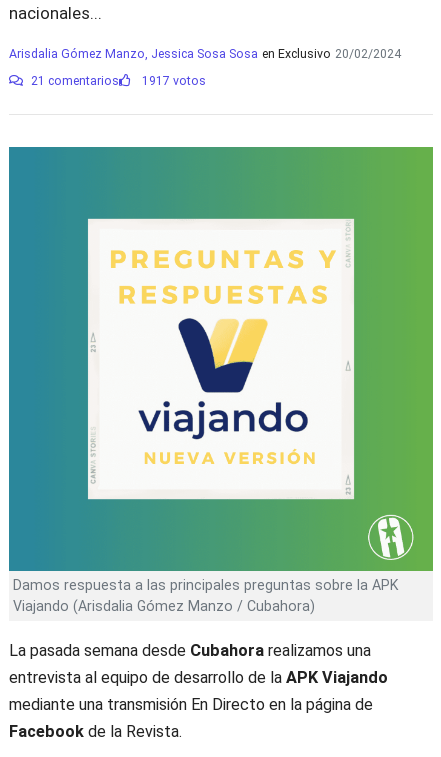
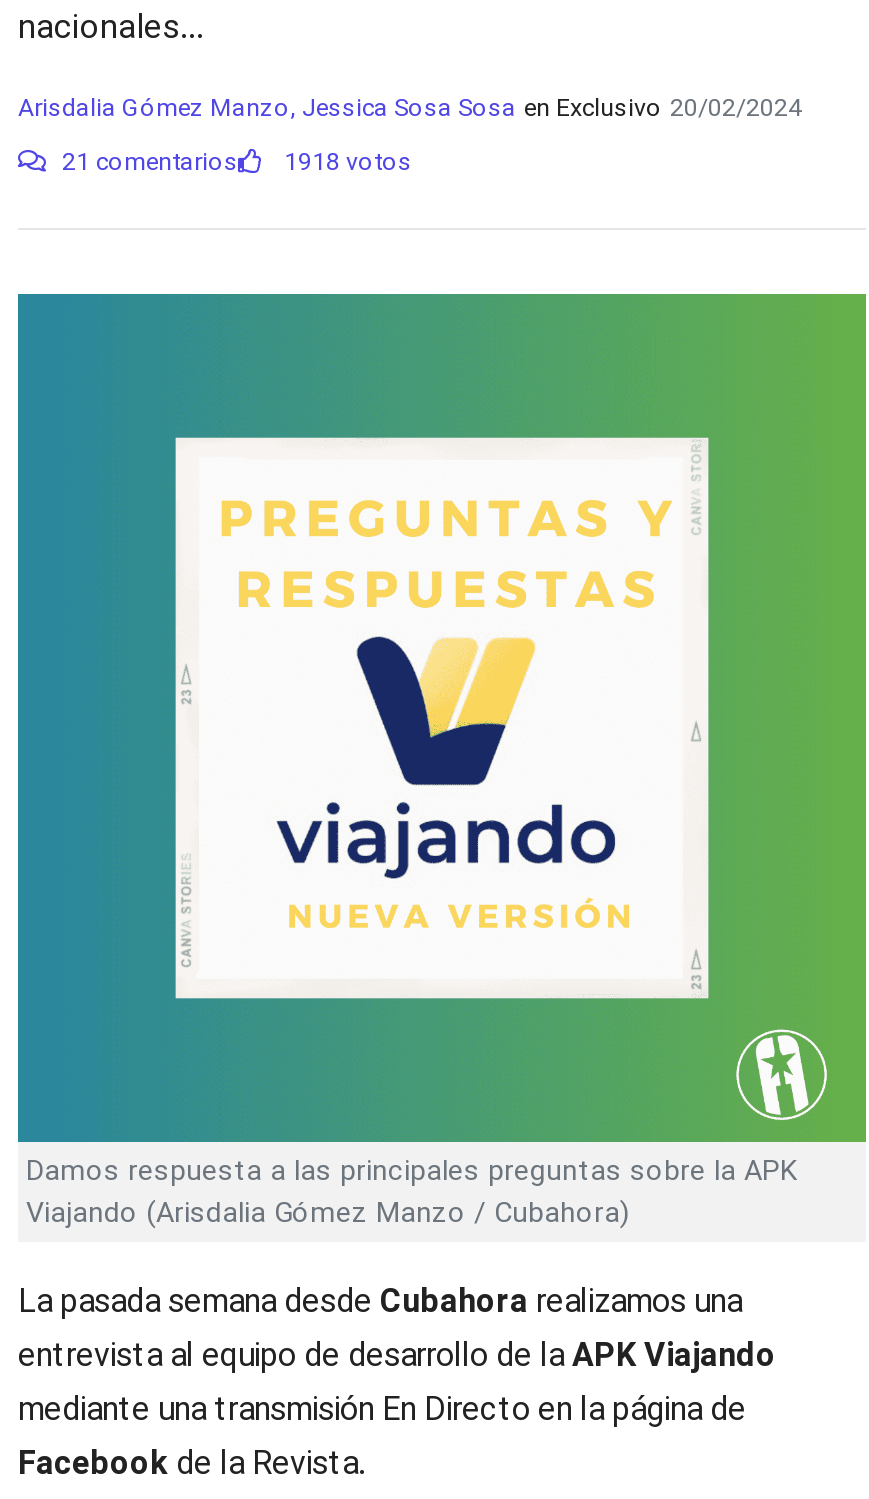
[31,74,206,88] 21 comentarios 1917 votos -> [62,148,412,176] 21 comentarios 1918 votos

